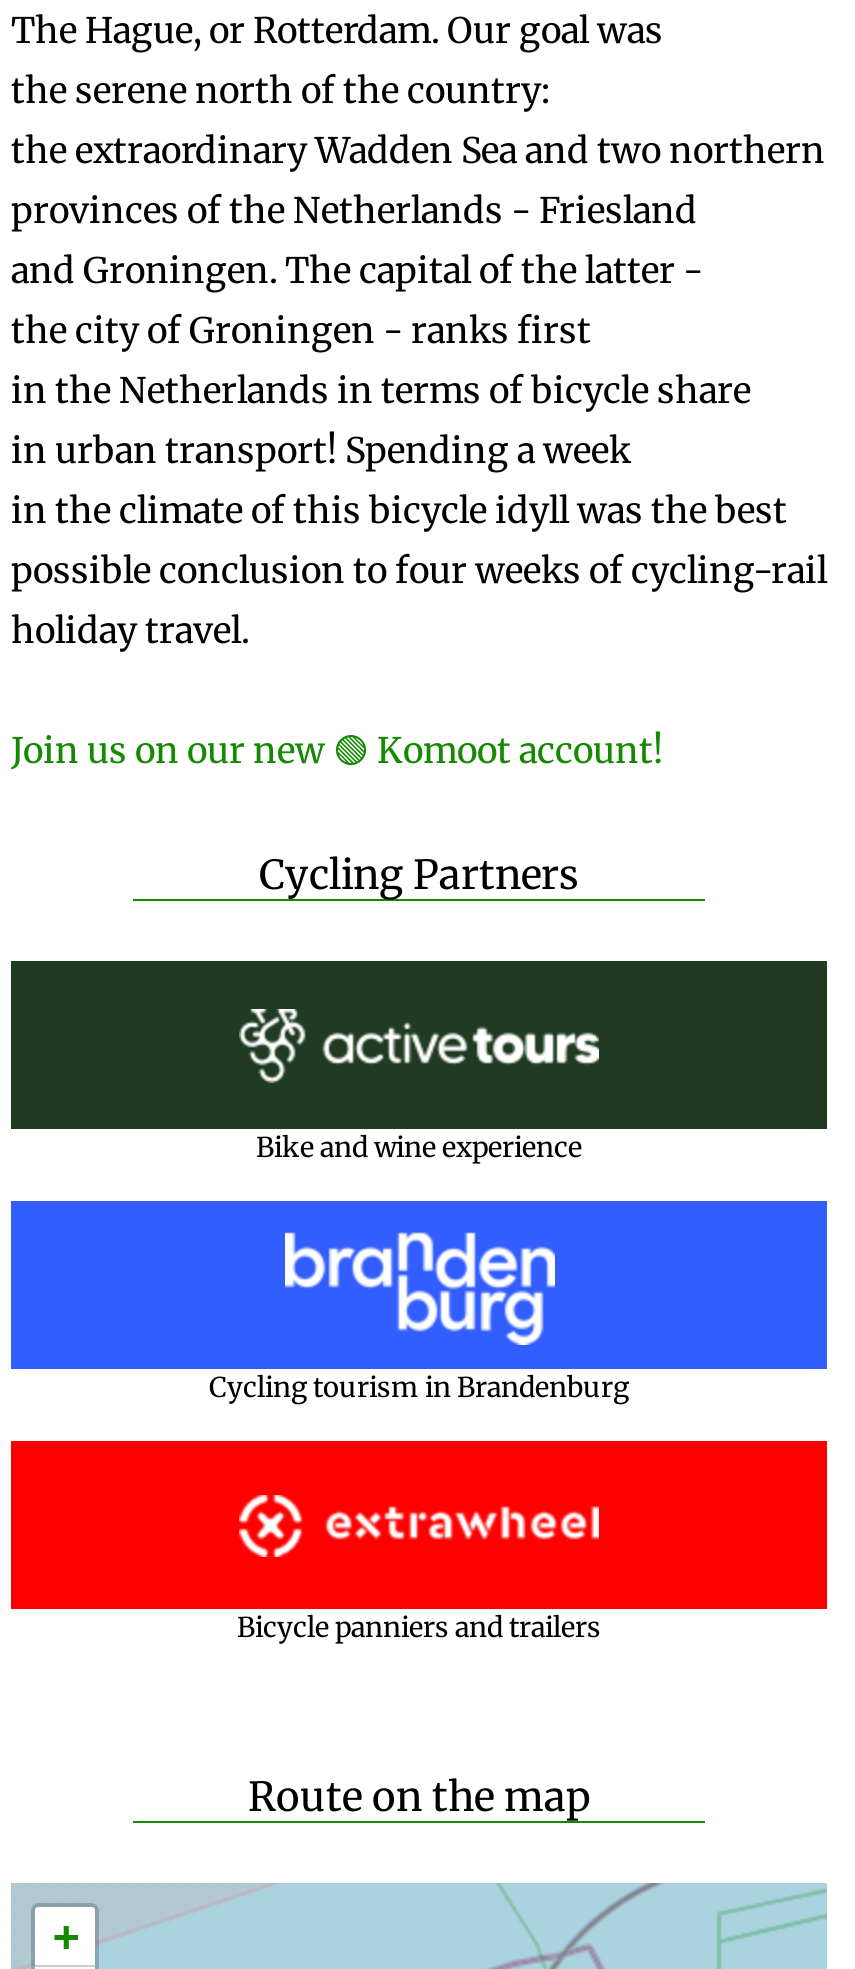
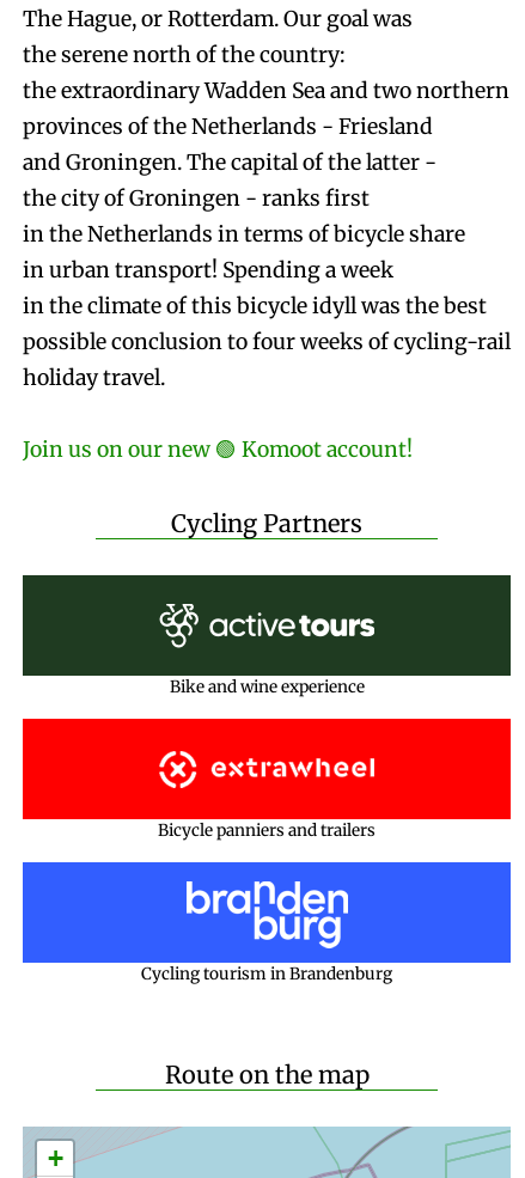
moved [9,1199,829,1406] -> [22,861,512,985]: [image] | Cycling tourism in Brandenburg
moved [237,1612,601,1646] -> [158,821,376,841]: Bicycle panniers and trailers

